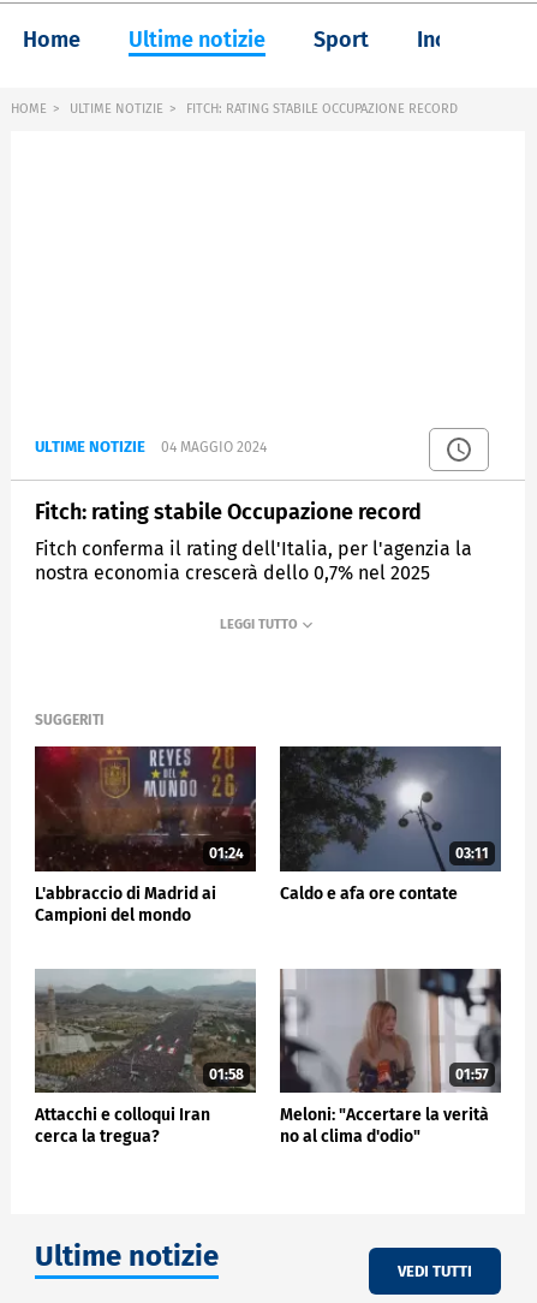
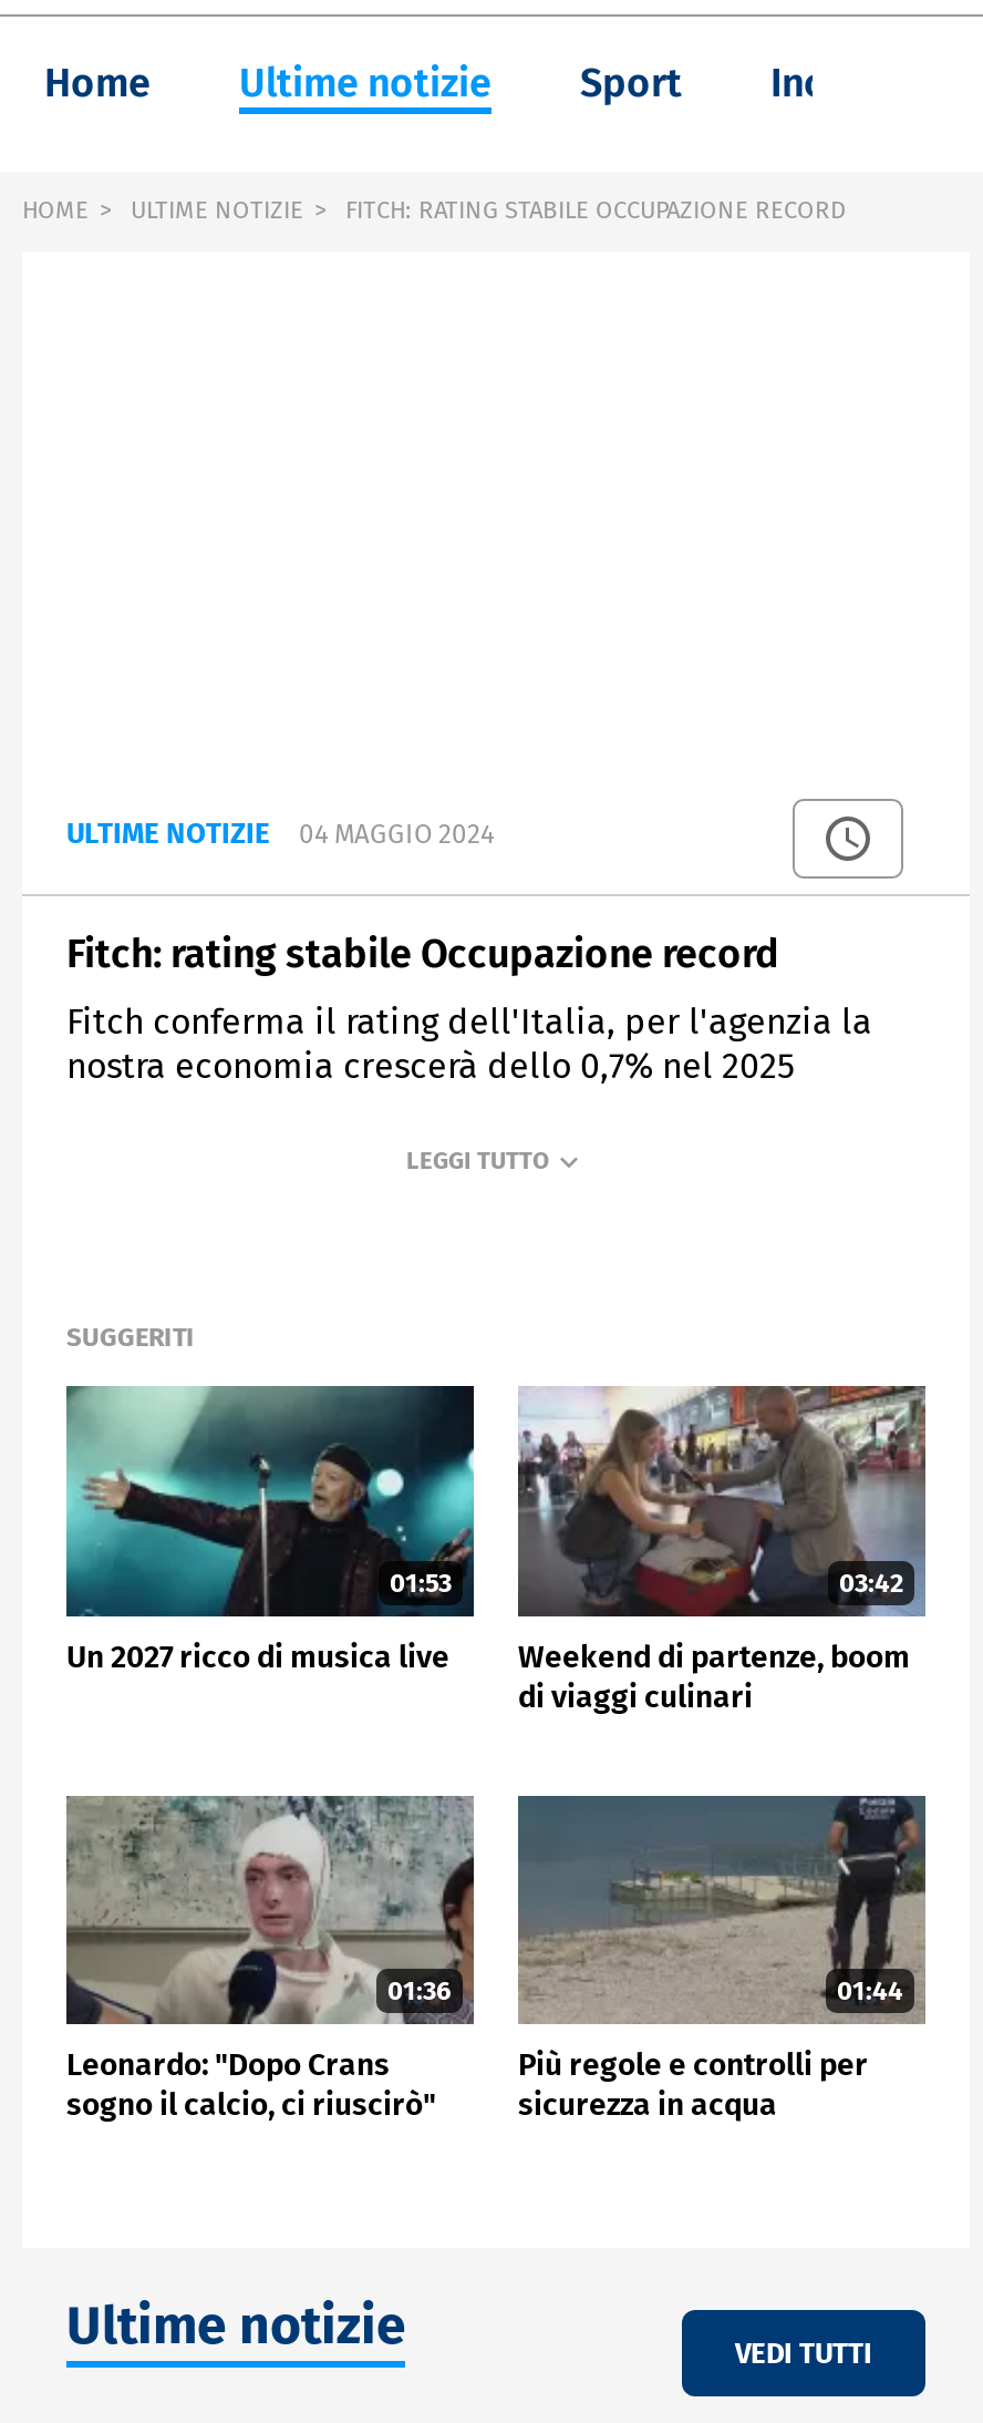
[34,745,257,871] [image] | 01:24 -> [64,1384,476,1616] [image] | 01:53
[279,745,501,873] [image] | 03:11 -> [516,1386,925,1619] [image] | 03:42
[35,883,216,925] L'abbraccio di Madrid ai | Campioni del mondo -> [66,1638,449,1676] Un 2027 ricco di musica live
[280,883,458,904] Caldo e afa ore contate -> [518,1638,910,1716] Weekend di partenze, boom | di viaggi culinari
[35,970,257,1093] [image] | 01:58 -> [66,1796,474,2024] [image] | 01:36
[280,969,502,1093] [image] | 01:57 -> [518,1794,925,2024] [image] | 01:44
[35,1105,210,1147] Attacchi e colloqui Iran | cerca la tregua? -> [66,2047,436,2125] Leonardo: "Dopo Crans | sogno il calcio, ci riuscirò"
[280,1105,489,1147] Meloni: "Accertare la verità | no al clima d'odio" -> [518,2047,868,2125] Più regole e controlli per | sicurezza in acqua

